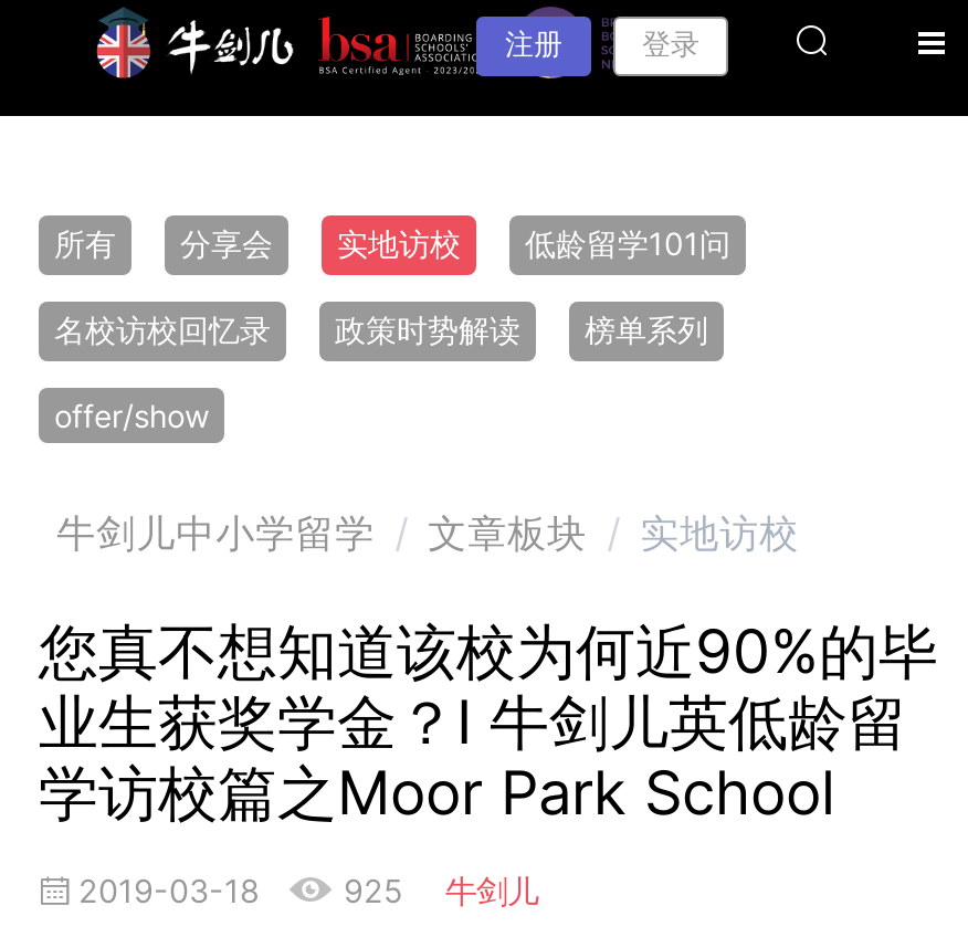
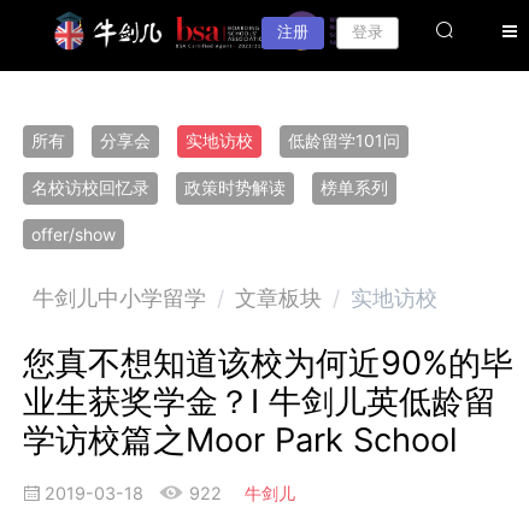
[335,872,412,909] 925 -> [184,483,227,503] 922

